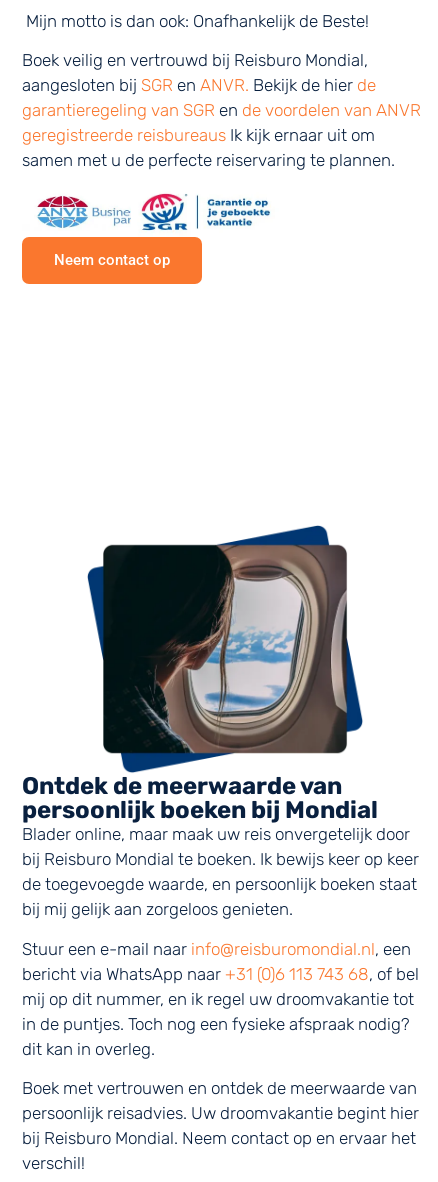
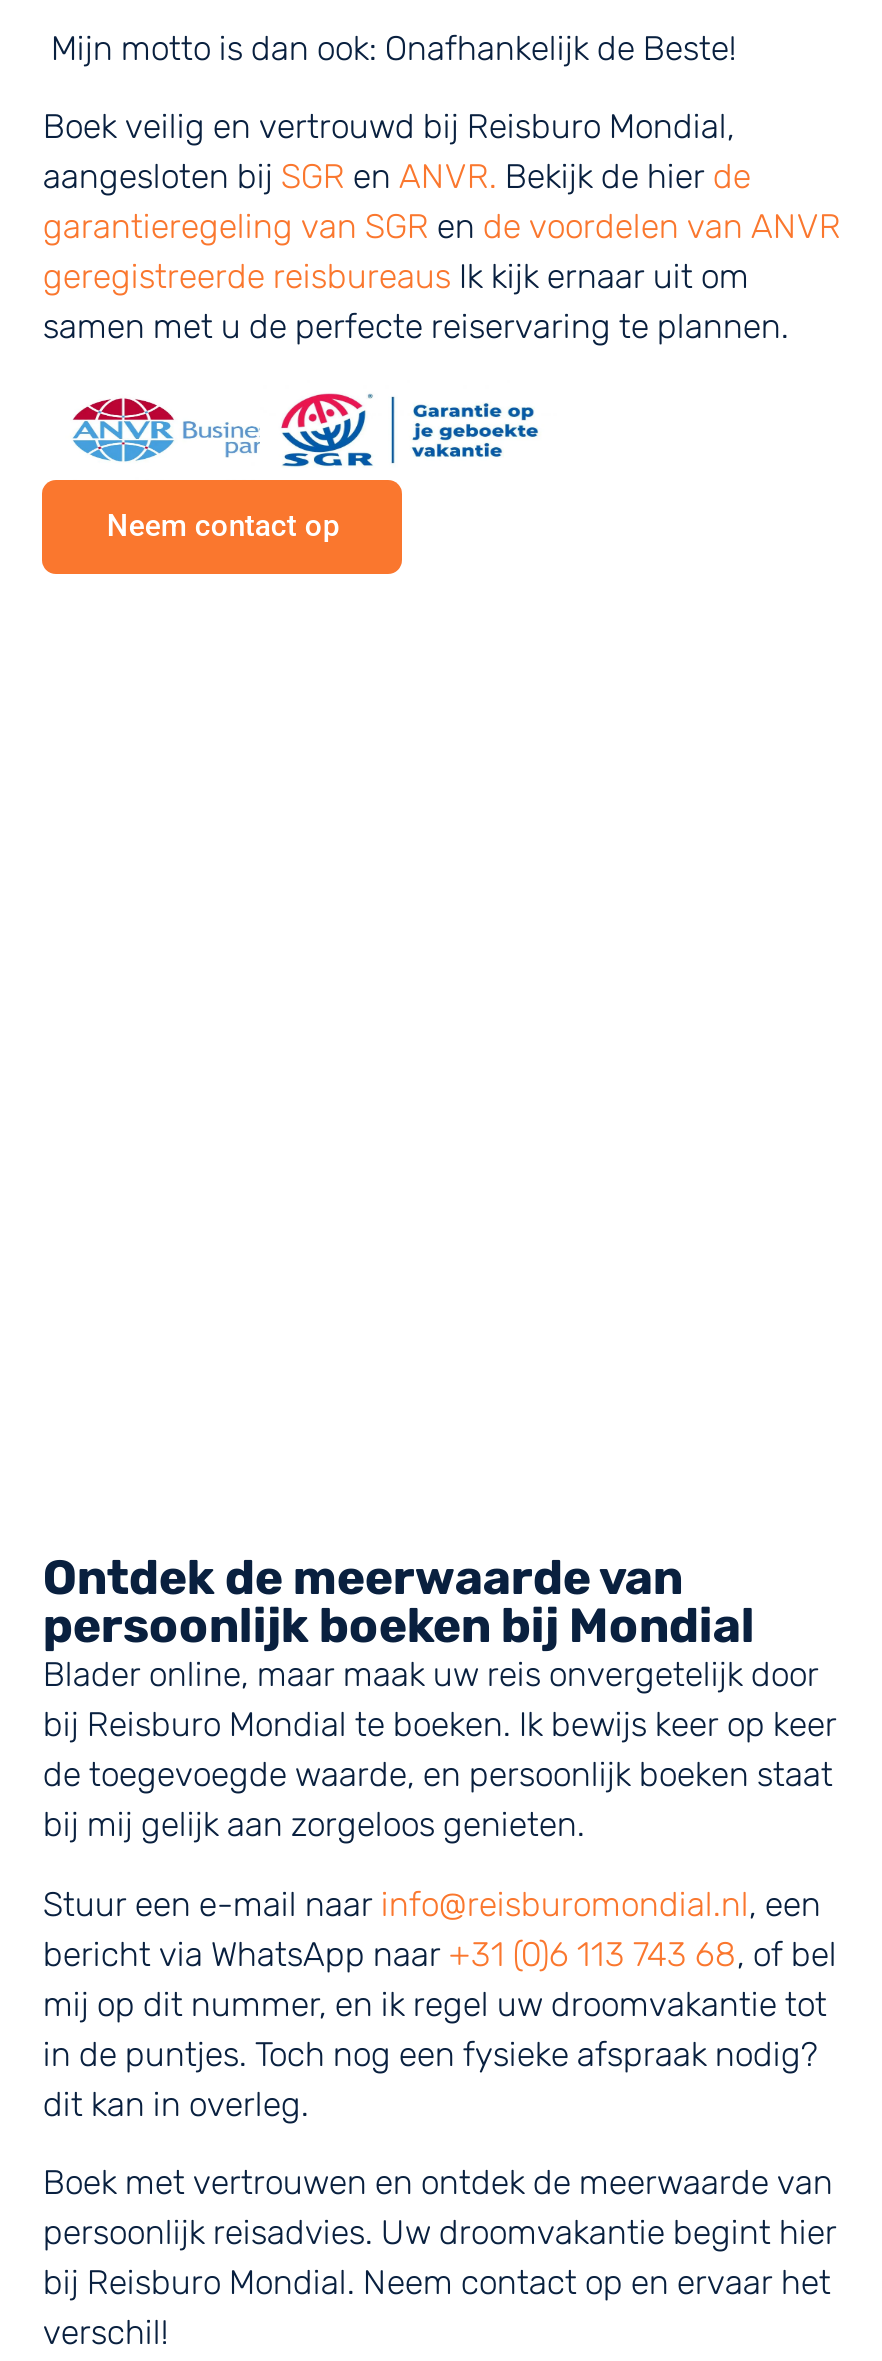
[87,525,364,770] [image] -> none

